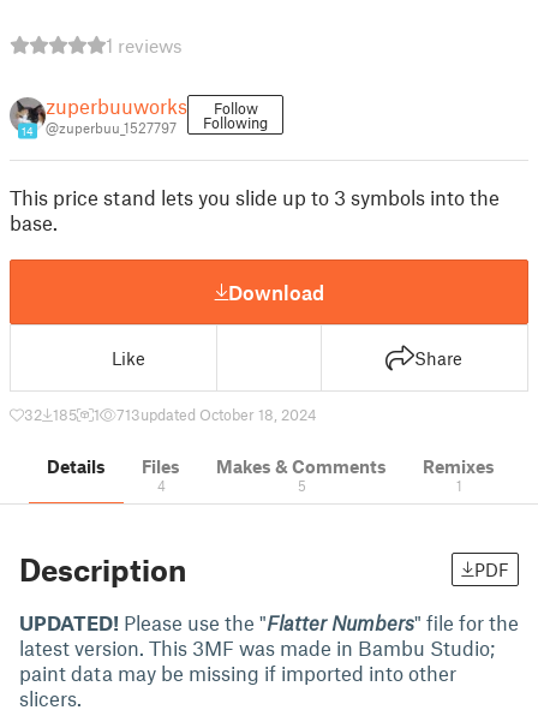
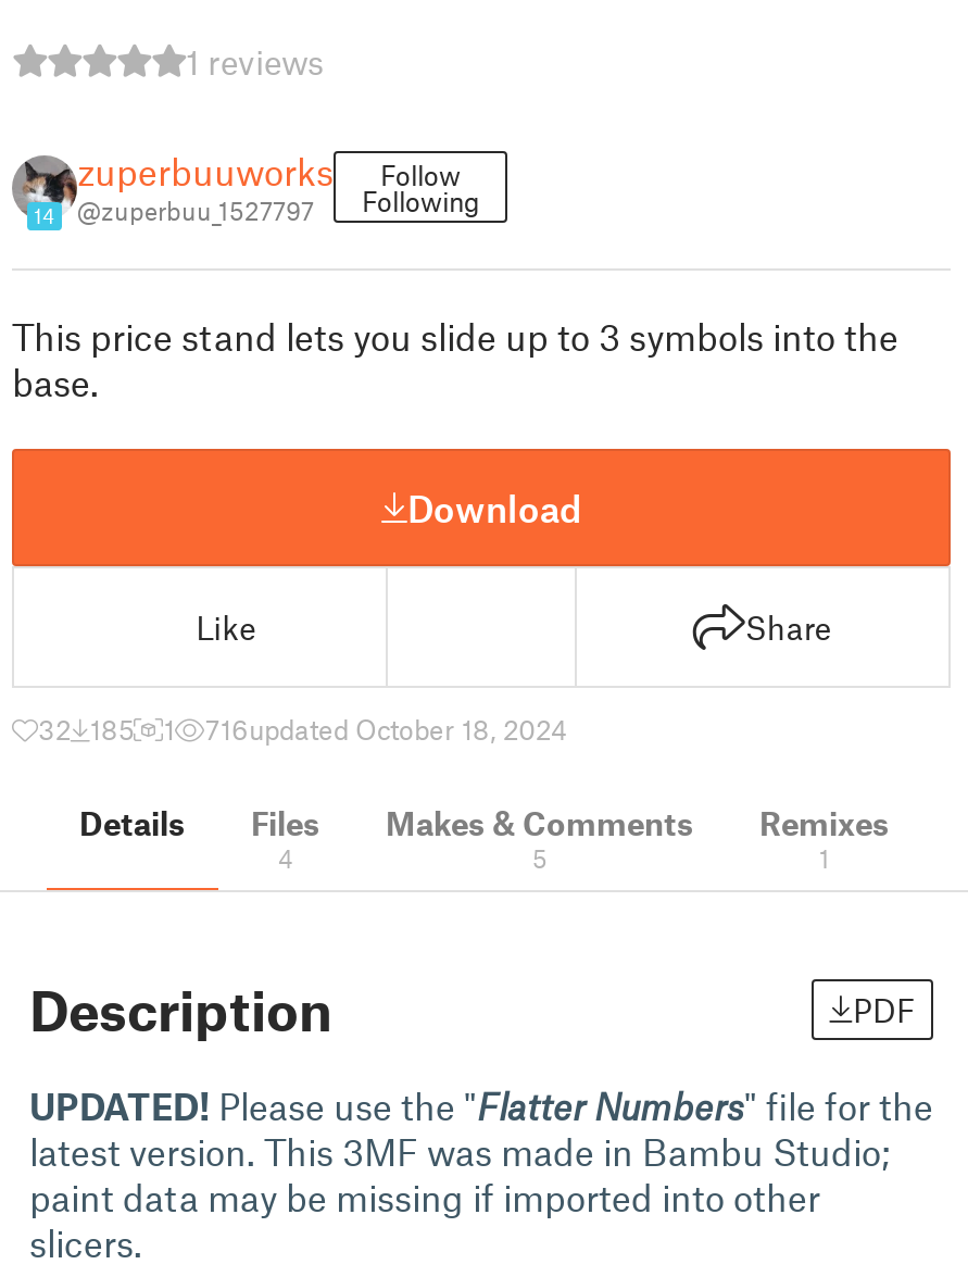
[116,405,317,424] 713updated October 18, 2024 -> [205,712,568,747] 716updated October 18, 2024

